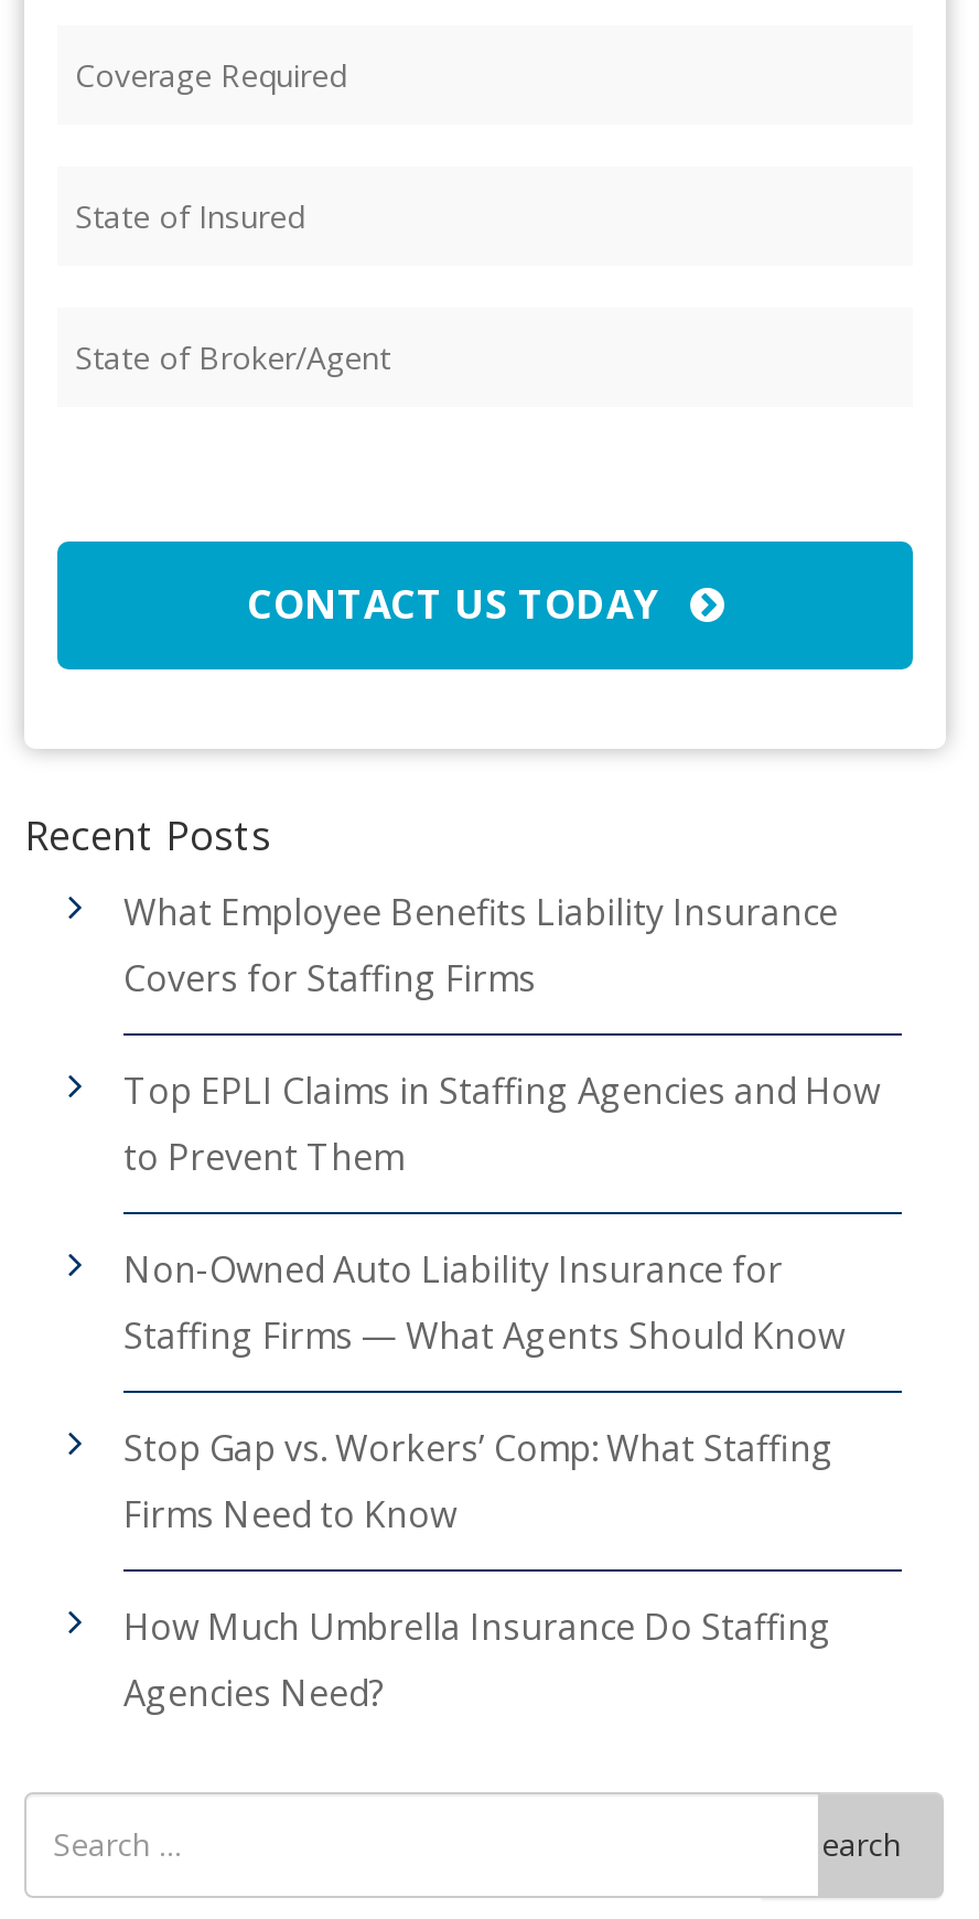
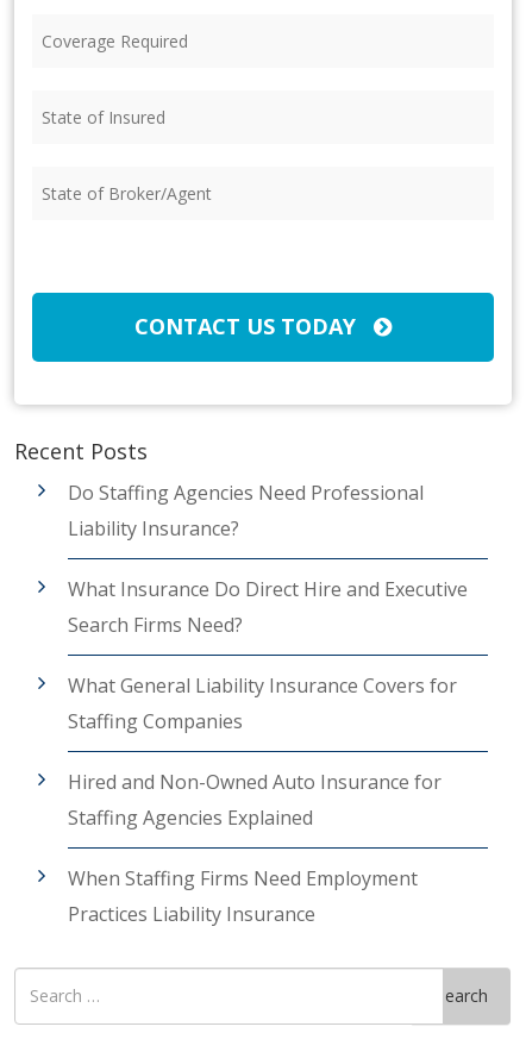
[123,887,838,1002] What Employee Benefits Liability Insurance | Covers for Staffing Firms -> [68,479,424,541] Do Staffing Agencies Need Professional | Liability Insurance?
[123,1066,880,1181] Top EPLI Claims in Staffing Agencies and How | to Prevent Them -> [68,576,468,638] What Insurance Do Direct Hire and Executive | Search Firms Need?
[123,1245,844,1359] Non-Owned Auto Liability Insurance for | Staffing Firms — What Agents Should Know -> [68,672,457,734] What General Liability Insurance Covers for | Staffing Companies
[123,1423,833,1538] Stop Gap vs. Workers’ Comp: What Staffing | Firms Need to Know -> [68,769,442,830] Hired and Non-Owned Auto Insurance for | Staffing Agencies Explained
[123,1602,831,1717] How Much Umbrella Insurance Do Staffing | Agencies Need? -> [68,865,418,927] When Staffing Firms Need Employment | Practices Liability Insurance

